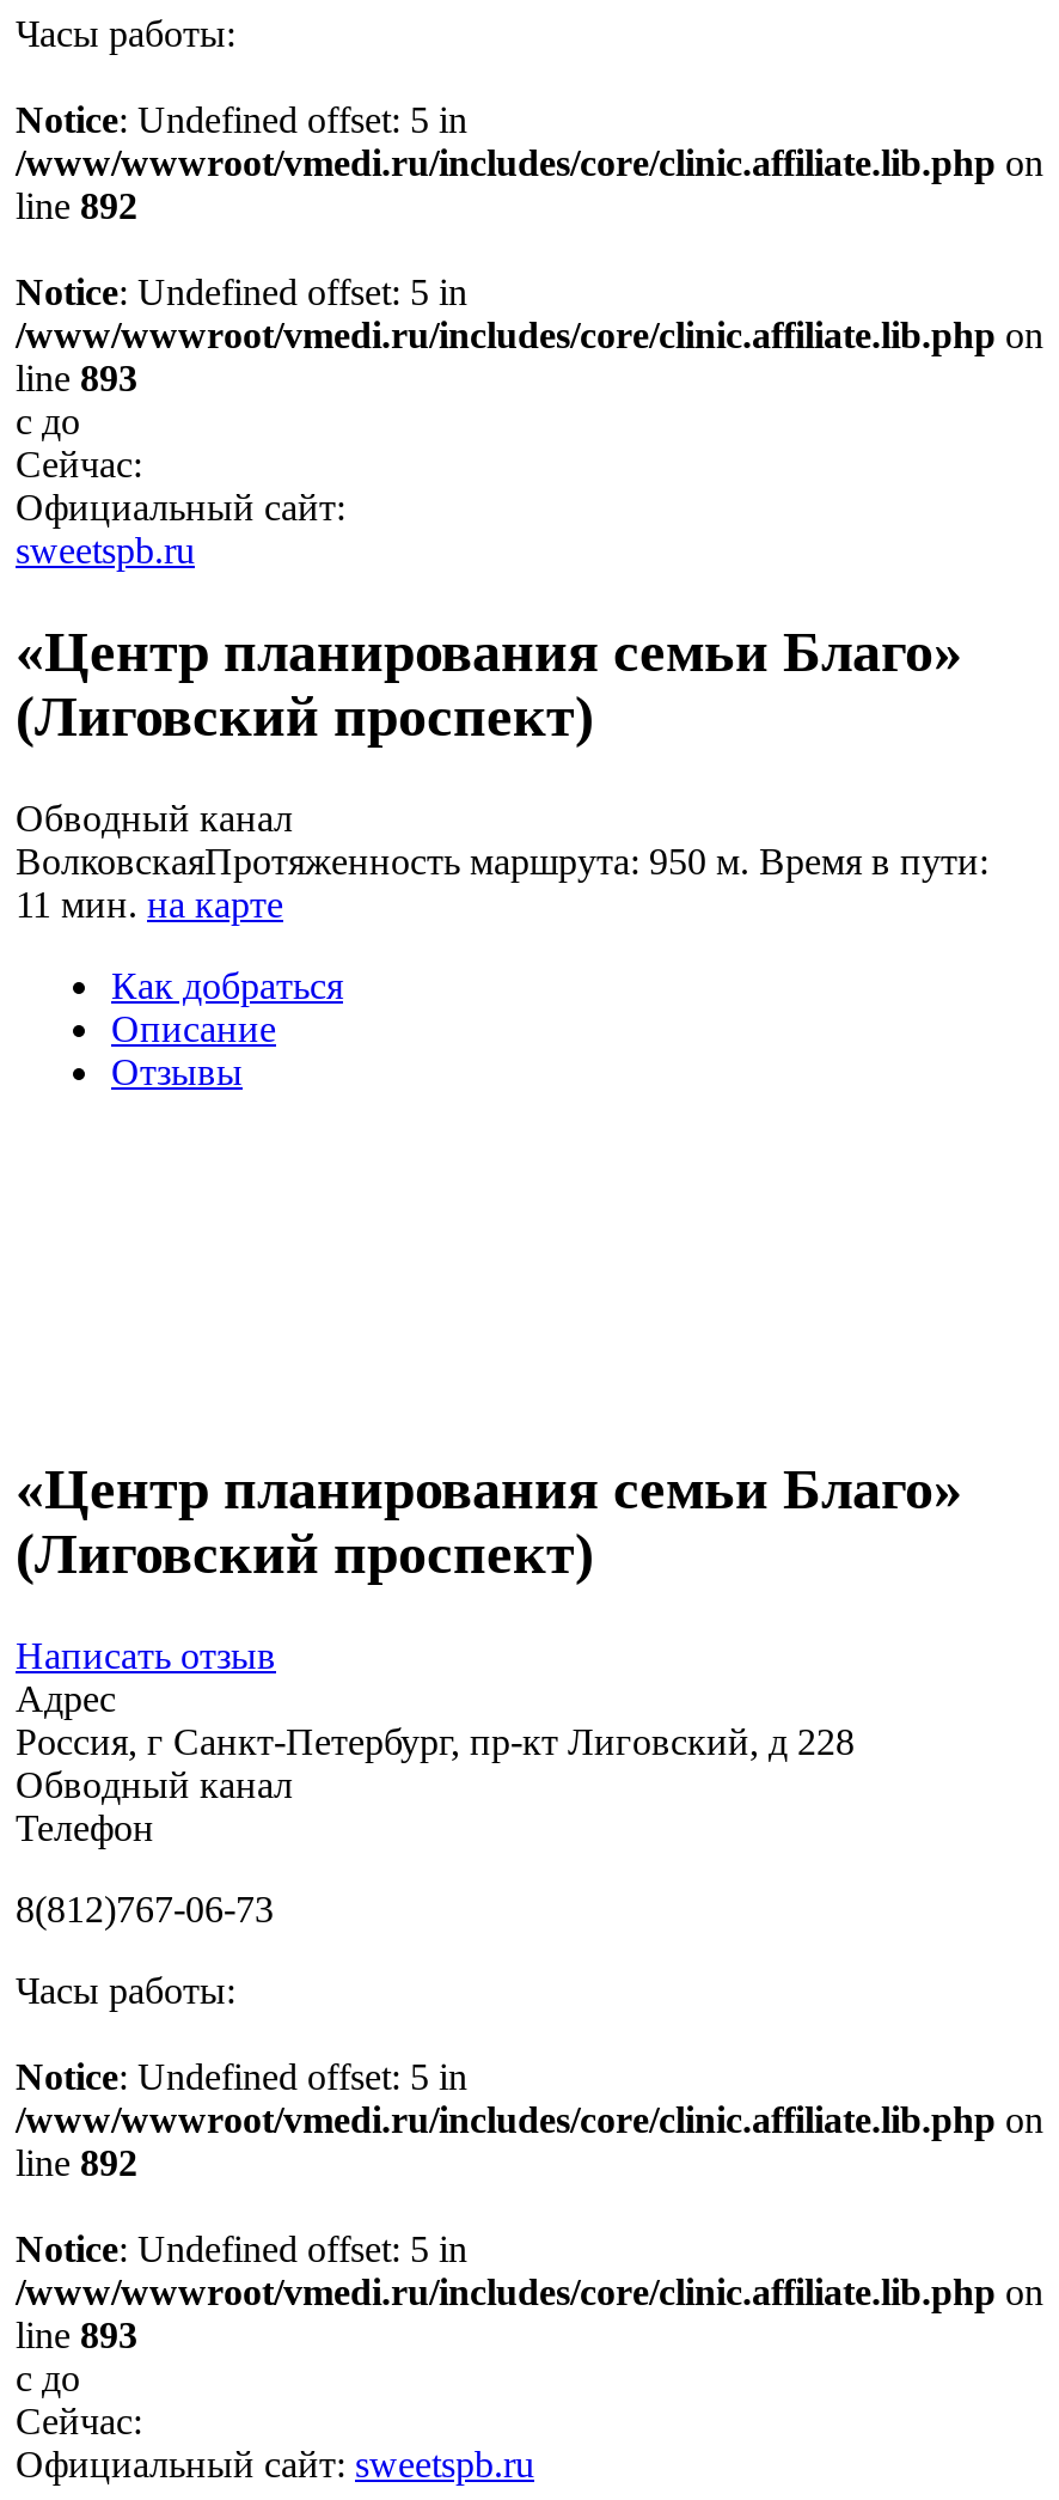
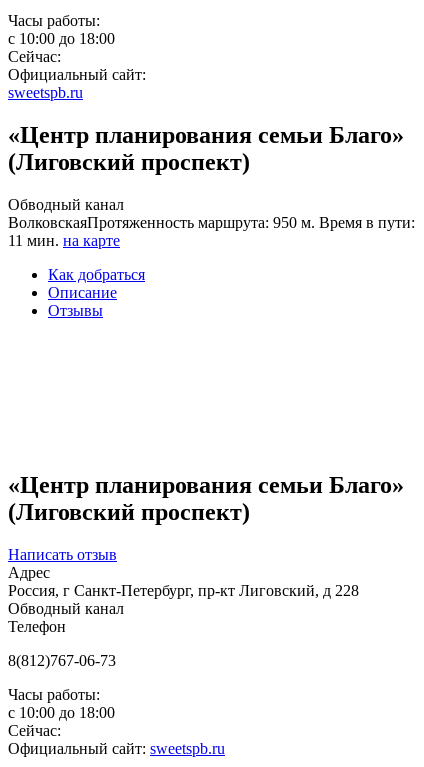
[16,99,1043,441] Notice: Undefined offset: 5 in | /www/wwwroot/vmedi.ru/includes/core/clinic.affiliate.lib.php on | line 892 | Notice: Undefined offset: 5 in | /www/wwwroot/vmedi.ru/includes/core/clinic.affiliate.lib.php on | line 893 | с до -> [8,30,115,47] с 10:00 до 18:00
[16,2056,1043,2398] Notice: Undefined offset: 5 in | /www/wwwroot/vmedi.ru/includes/core/clinic.affiliate.lib.php on | line 892 | Notice: Undefined offset: 5 in | /www/wwwroot/vmedi.ru/includes/core/clinic.affiliate.lib.php on | line 893 | с до -> [8,704,115,721] с 10:00 до 18:00

